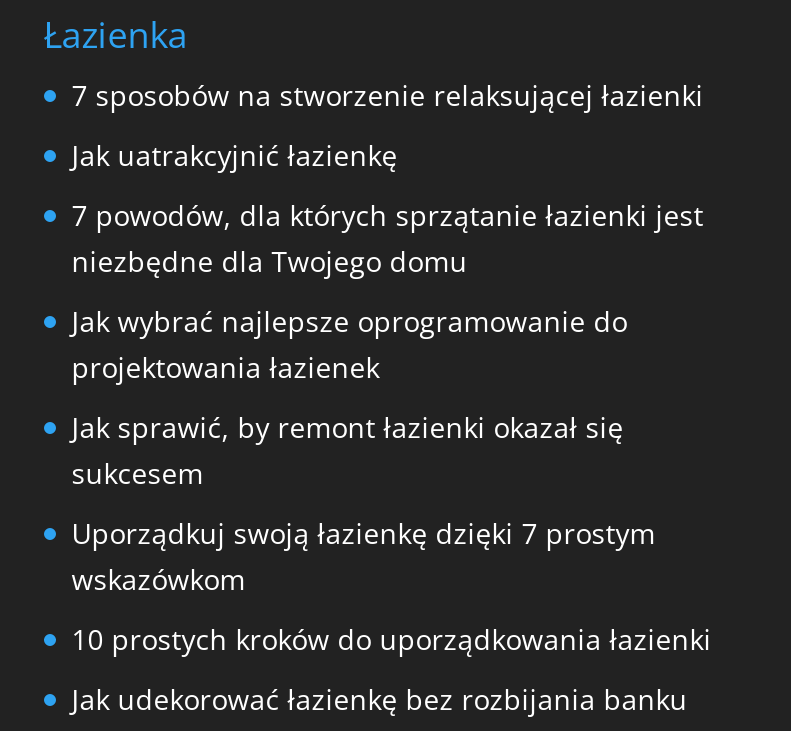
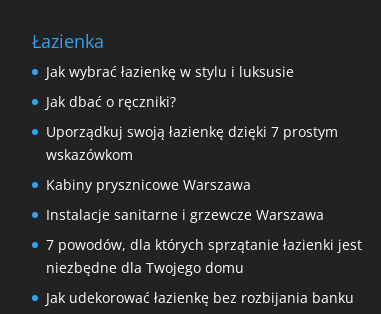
[72,76,704,492] 7 sposobów na stworzenie relaksującej łazienki | Jak uatrakcyjnić łazienkę | Jak wybrać najlepsze oprogramowanie do | projektowania łazienek | Jak sprawić, by remont łazienki okazał się | sukcesem -> [46,62,294,111] Jak wybrać łazienkę w stylu i luksusie | Jak dbać o ręczniki?
moved [72,196,704,280] -> [46,235,362,277]: 7 powodów, dla których sprzątanie łazienki jest | niezbędne dla Twojego domu
moved [72,514,656,598] -> [46,122,338,164]: Uporządkuj swoją łazienkę dzięki 7 prostym | wskazówkom
[72,620,712,658] 10 prostych kroków do uporządkowania łazienki -> [46,175,324,224] Kabiny prysznicowe Warszawa | Instalacje sanitarne i grzewcze Warszawa

